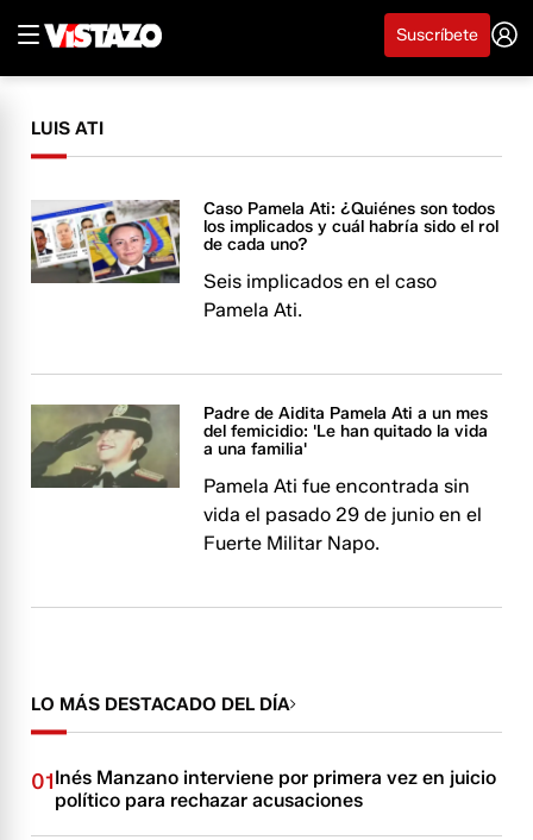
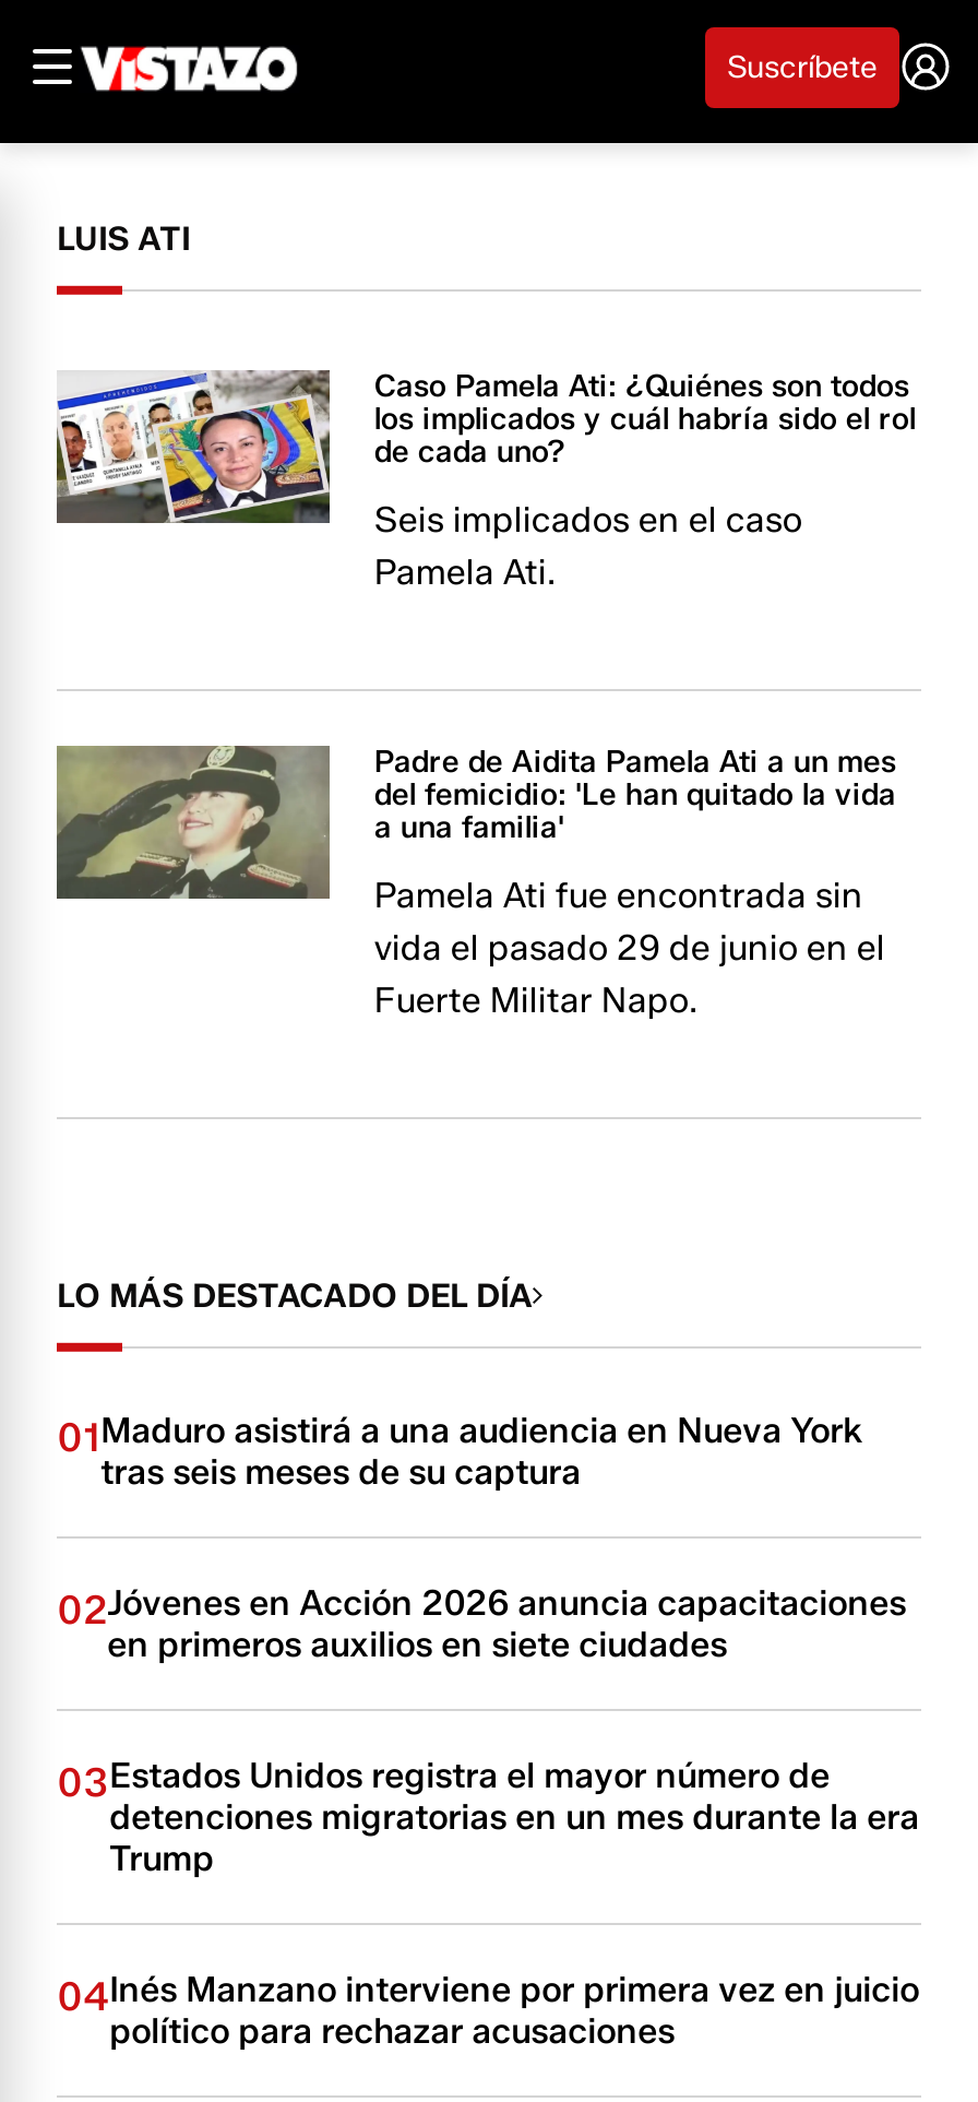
[31,766,496,795] 01Inés Manzano interviene por primera vez en juicio -> [57,1410,919,2021] 01Maduro asistirá a una audiencia en Nueva York | tras seis meses de su captura | 02Jóvenes en Acción 2026 anuncia capacitaciones | en primeros auxilios en siete ciudades | 03Estados Unidos registra el mayor número de | detenciones migratorias en un mes durante la era | Trump | 04Inés Manzano interviene por primera vez en juicio

